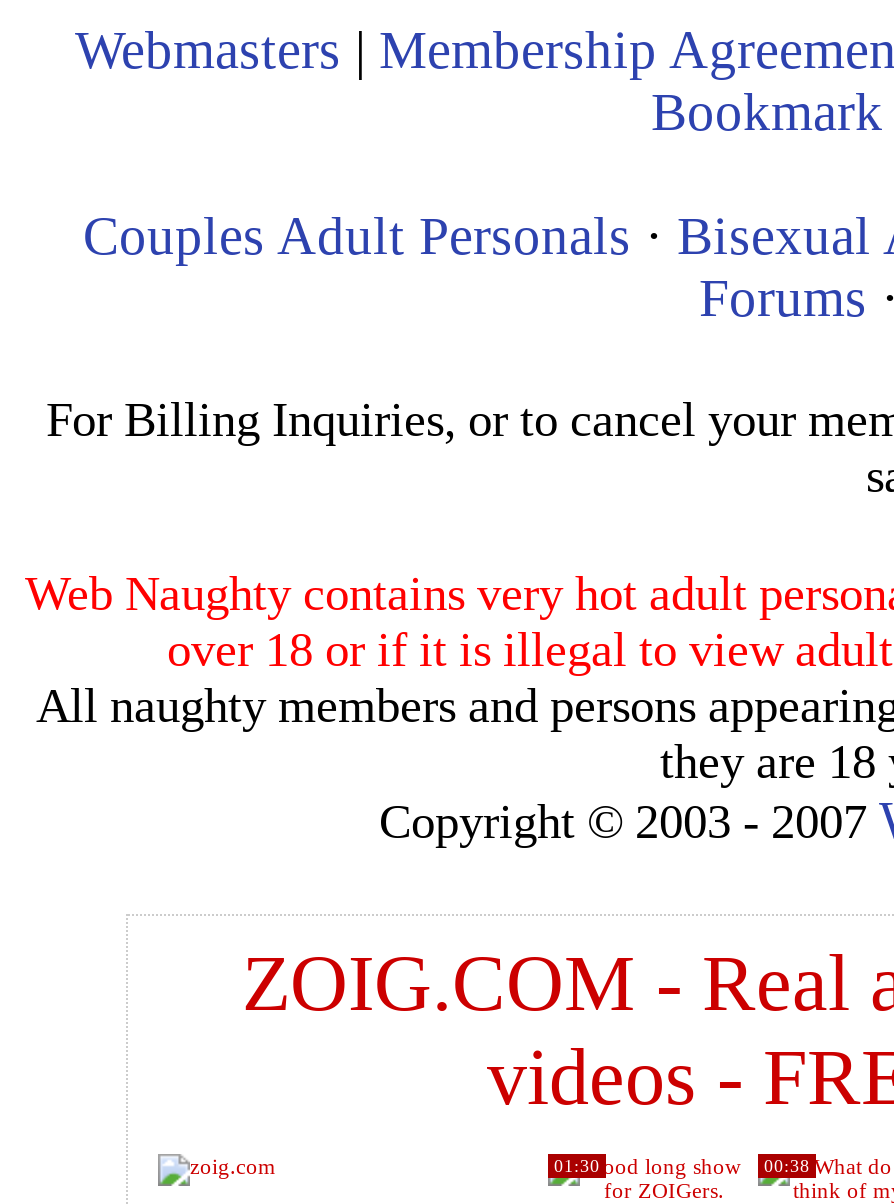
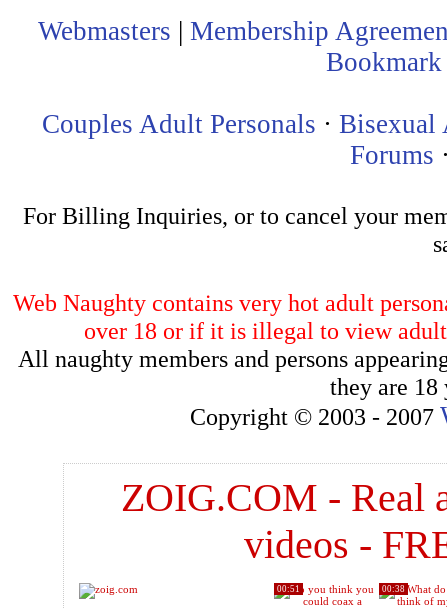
[554,1156,600,1176] 01:30 -> [277,584,300,594] 00:51

